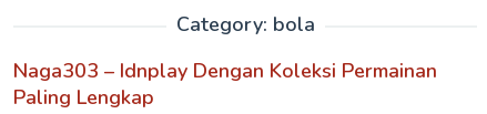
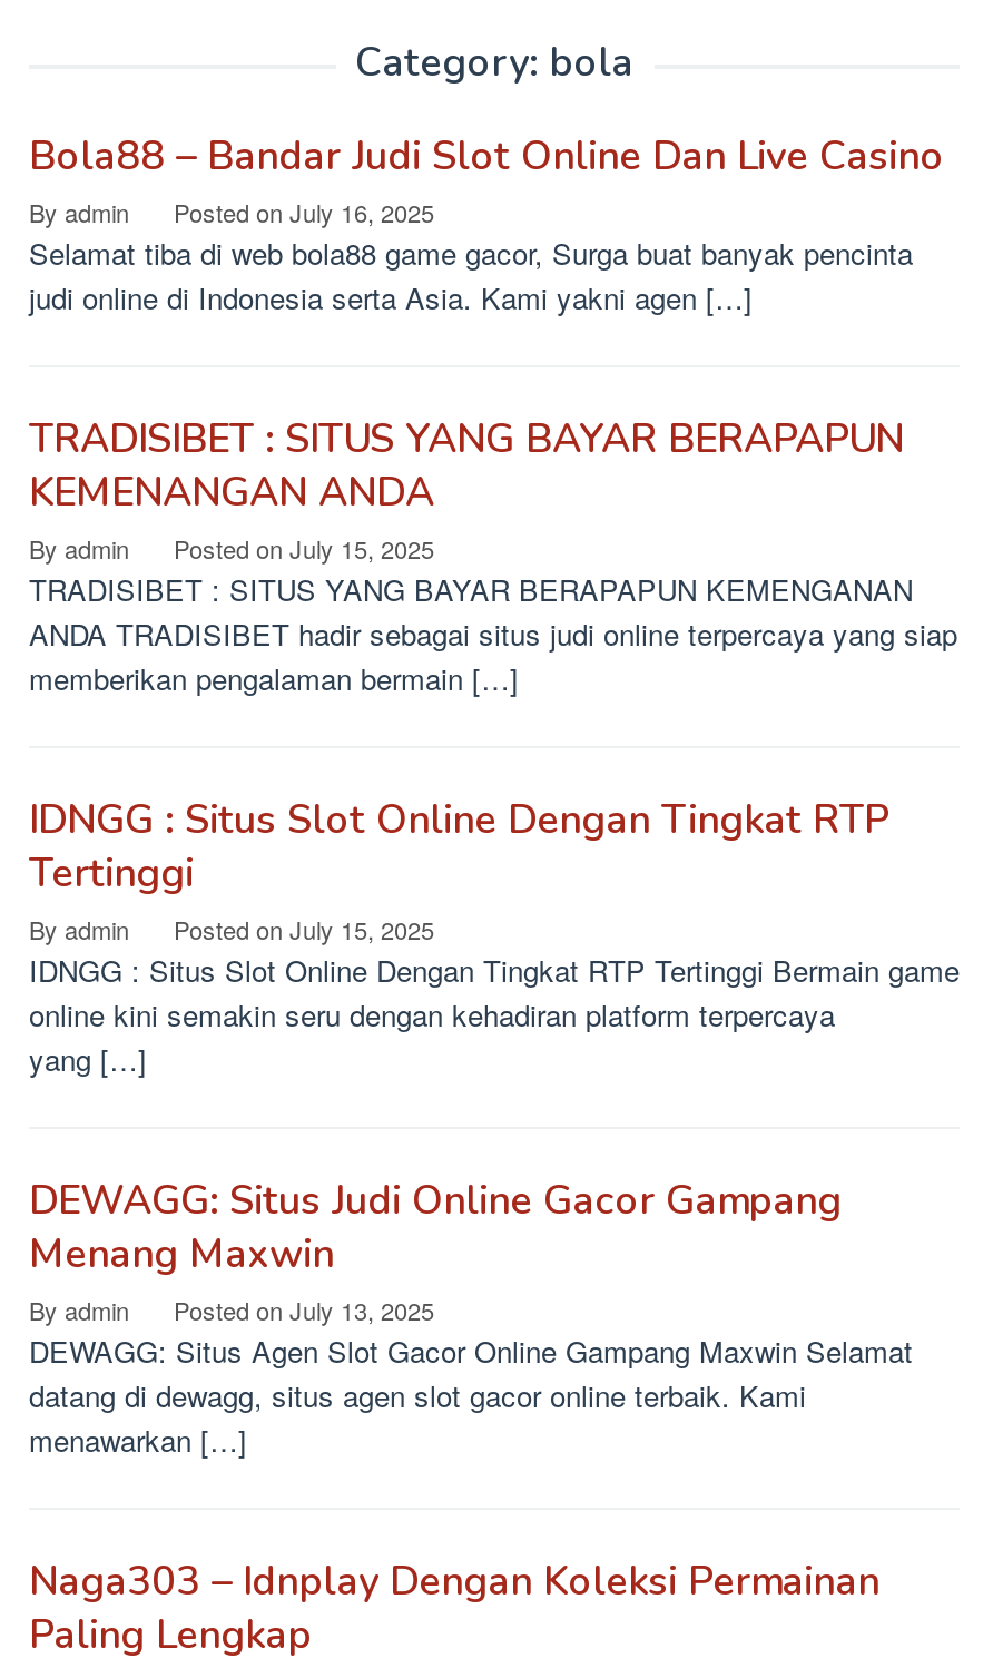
none -> [29,129,960,1461] Bola88 – Bandar Judi Slot Online Dan Live Casino | By admin | Posted on July 16, 2025 | Selamat tiba di web bola88 game gacor, Surga buat banyak pencinta | judi online di Indonesia serta Asia. Kami yakni agen […] | TRADISIBET : SITUS YANG BAYAR BERAPAPUN | KEMENANGAN ANDA | By admin | Posted on July 15, 2025 | TRADISIBET : SITUS YANG BAYAR BERAPAPUN KEMENGANAN | ANDA TRADISIBET hadir sebagai situs judi online terpercaya yang siap | memberikan pengalaman bermain […] | IDNGG : Situs Slot Online Dengan Tingkat RTP | Tertinggi | By admin | Posted on July 15, 2025 | IDNGG : Situs Slot Online Dengan Tingkat RTP Tertinggi Bermain game | online kini semakin seru dengan kehadiran platform terpercaya | yang […] | DEWAGG: Situs Judi Online Gacor Gampang | Menang Maxwin | By admin | Posted on July 13, 2025 | DEWAGG: Situs Agen Slot Gacor Online Gampang Maxwin Selamat | datang di dewagg, situs agen slot gacor online terbaik. Kami | menawarkan […]

